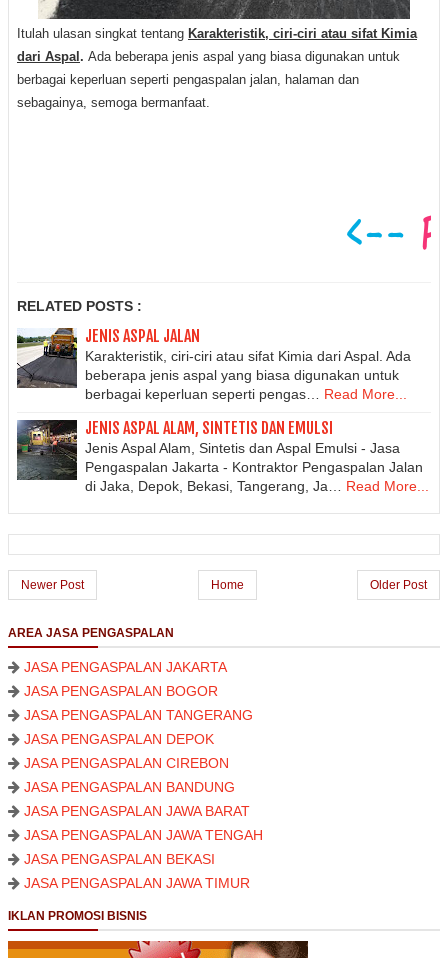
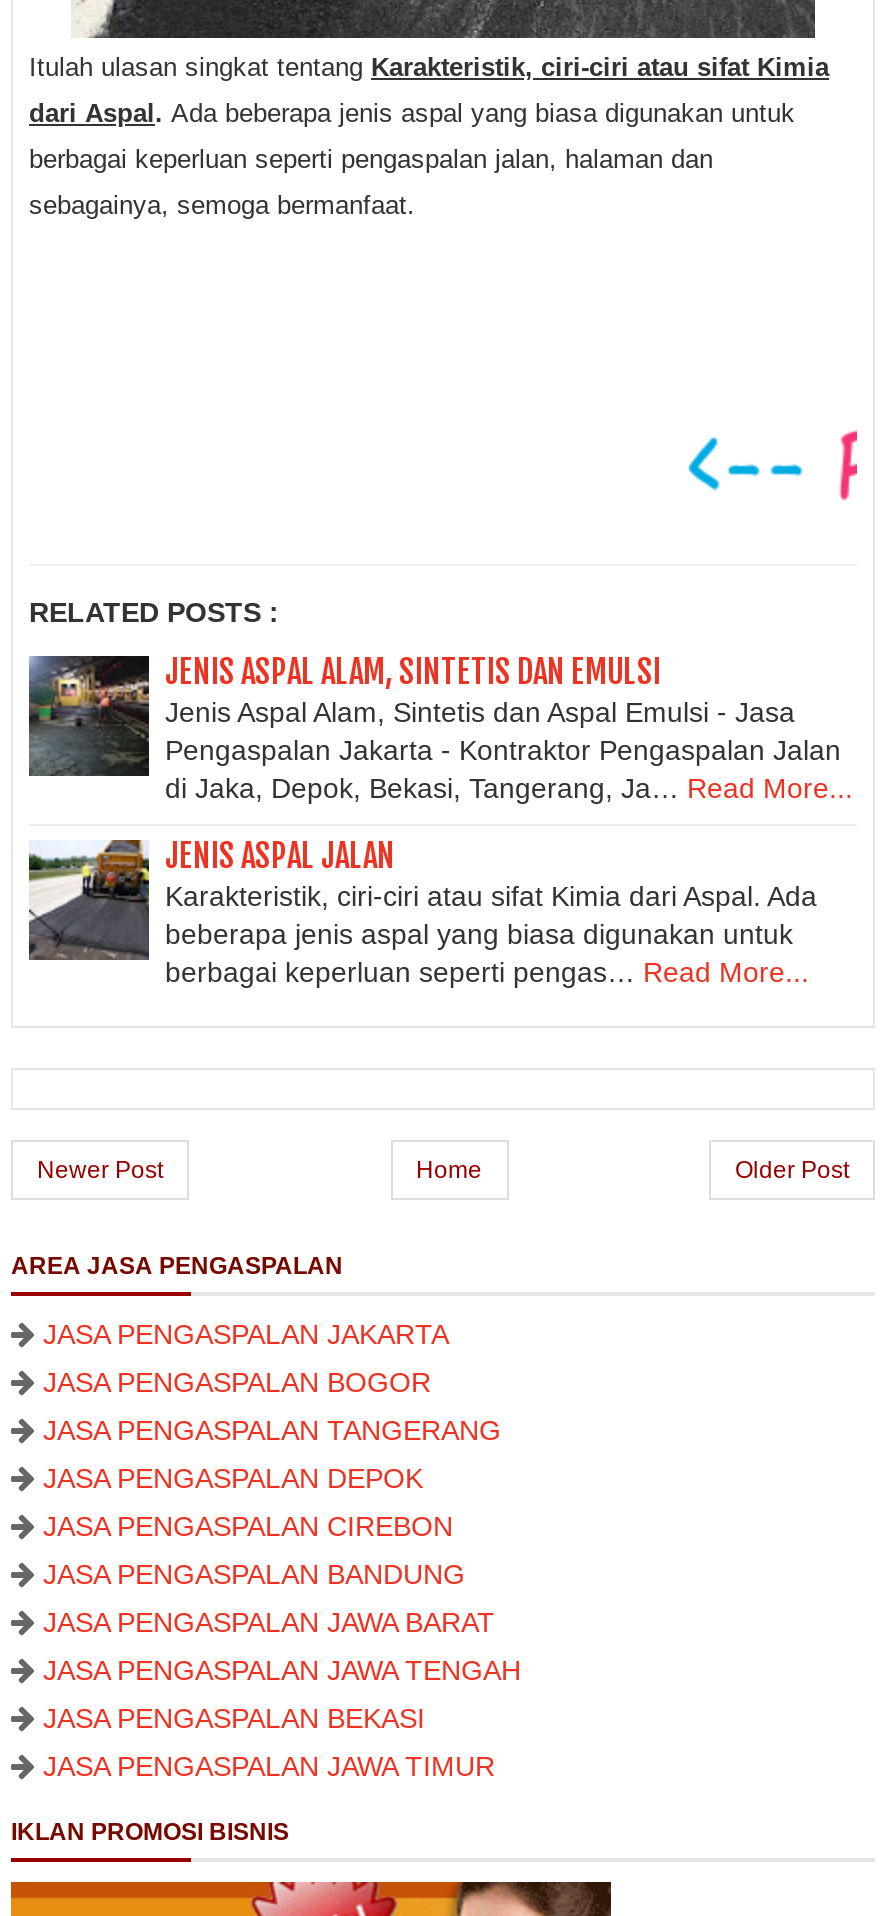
moved [15,326,411,402] -> [25,836,817,988]: [image] | JENIS ASPAL JALAN | Karakteristik, ciri-ciri atau sifat Kimia dari Aspal. Ada | beberapa jenis aspal yang biasa digunakan untuk | berbagai keperluan seperti pengas… Read More...
moved [16,418,429,494] -> [27,651,853,803]: [image] | JENIS ASPAL ALAM, SINTETIS DAN EMULSI | Jenis Aspal Alam, Sintetis dan Aspal Emulsi - Jasa | Pengaspalan Jakarta - Kontraktor Pengaspalan Jalan | di Jaka, Depok, Bekasi, Tangerang, Ja… Read More...

